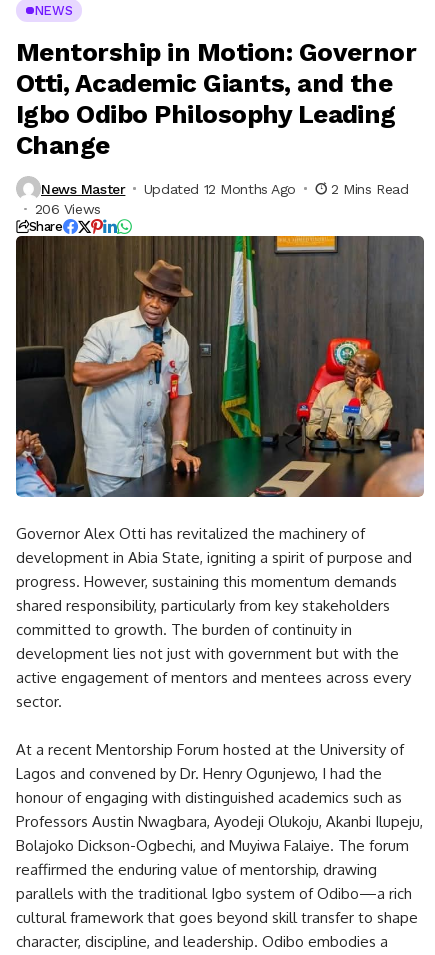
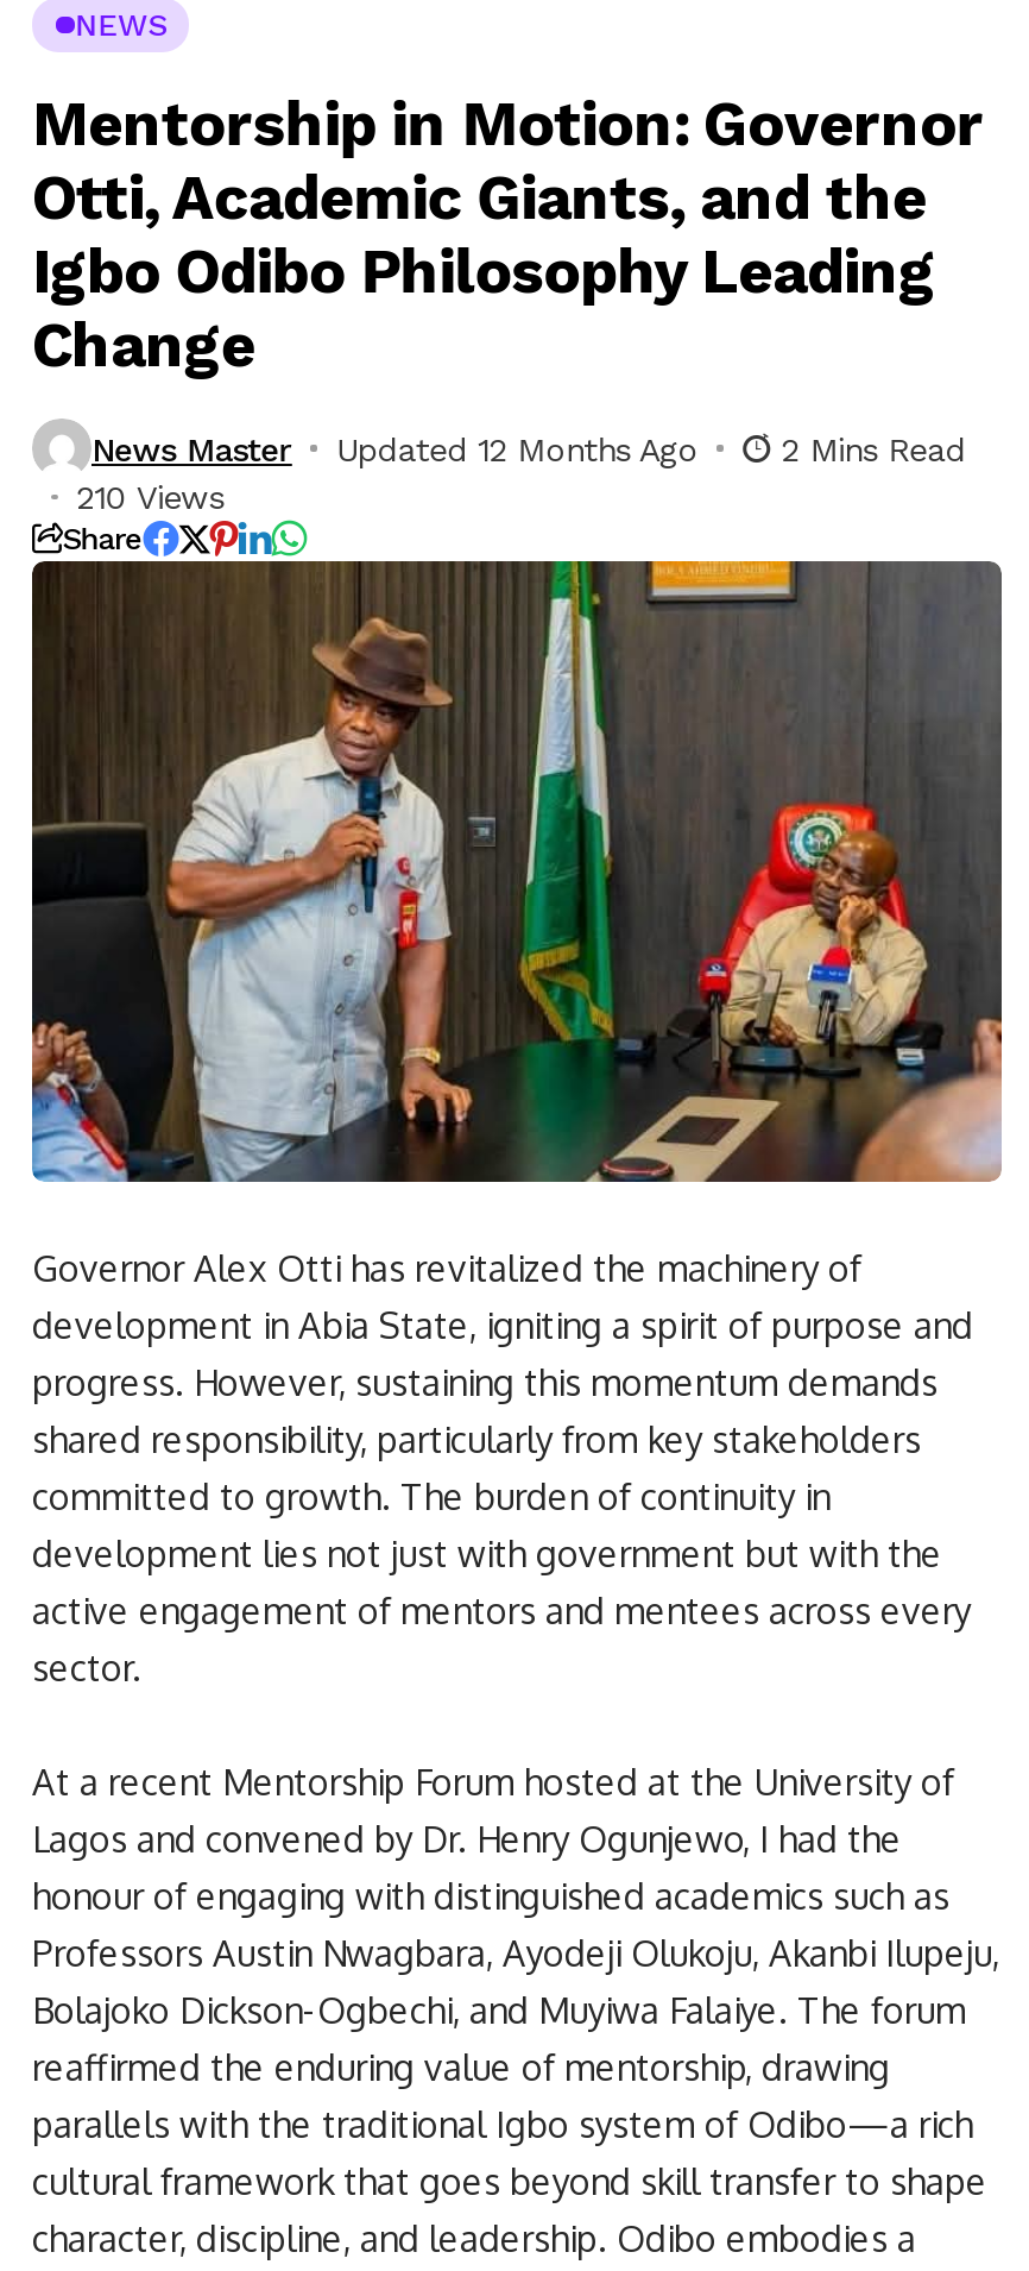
[34,201,101,217] 206 Views -> [76,478,224,516] 210 Views

